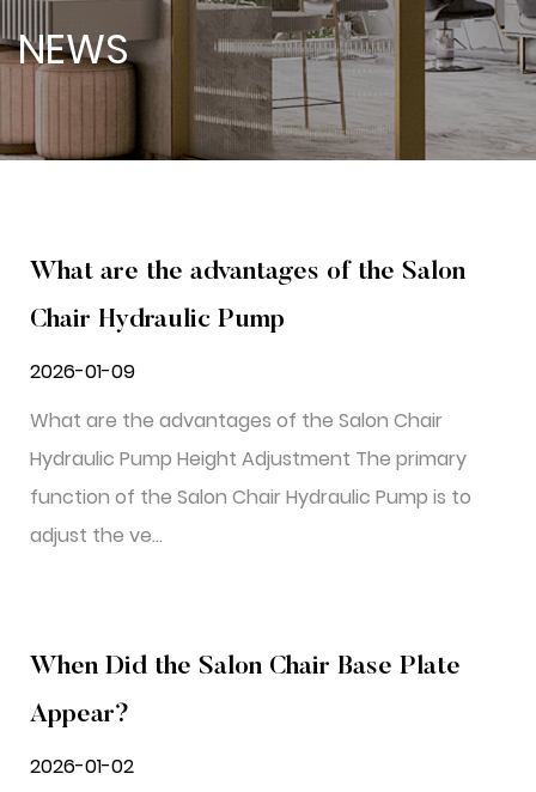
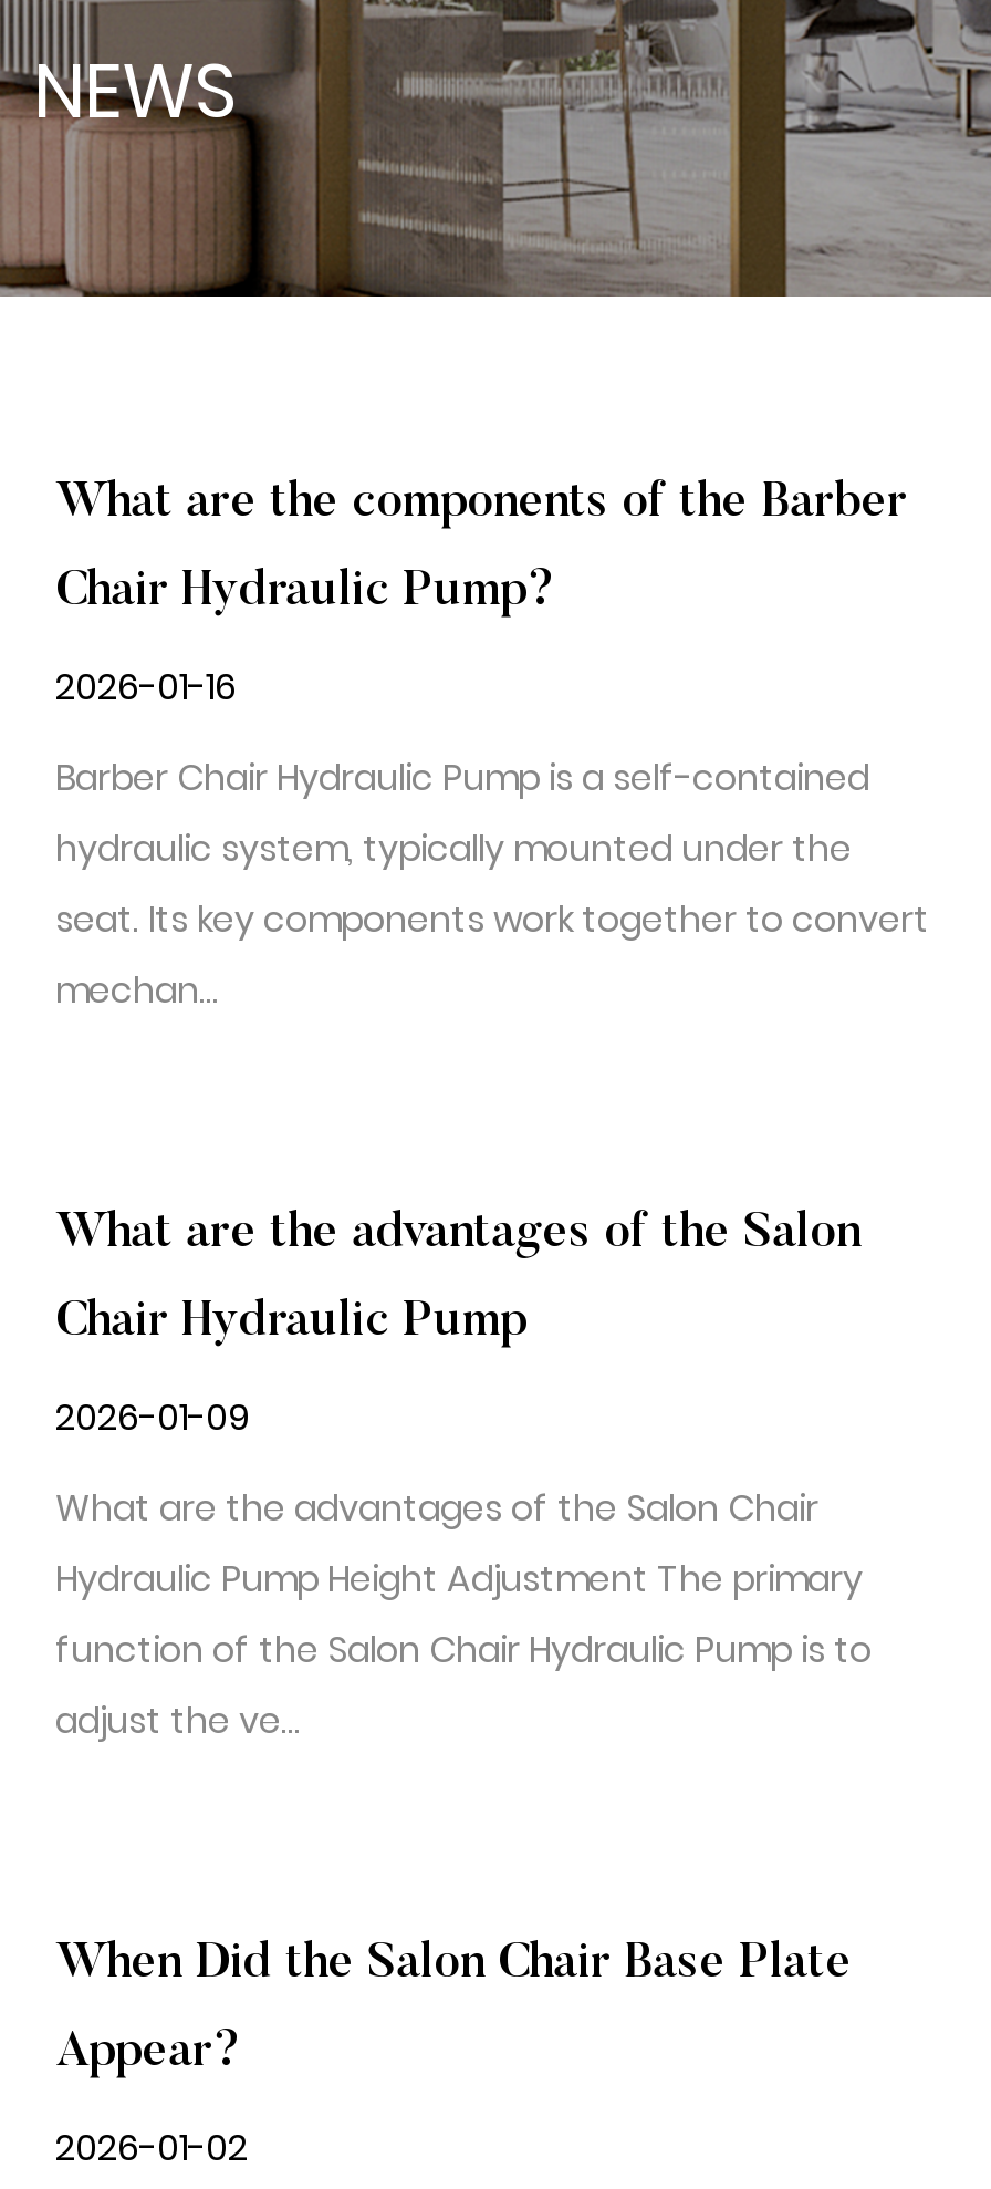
none -> [55,480,929,1016] What are the components of the Barber | Chair Hydraulic Pump? | 2026-01-16 | Barber Chair Hydraulic Pump is a self-contained | hydraulic system, typically mounted under the | seat. Its key components work together to convert | mechan...

